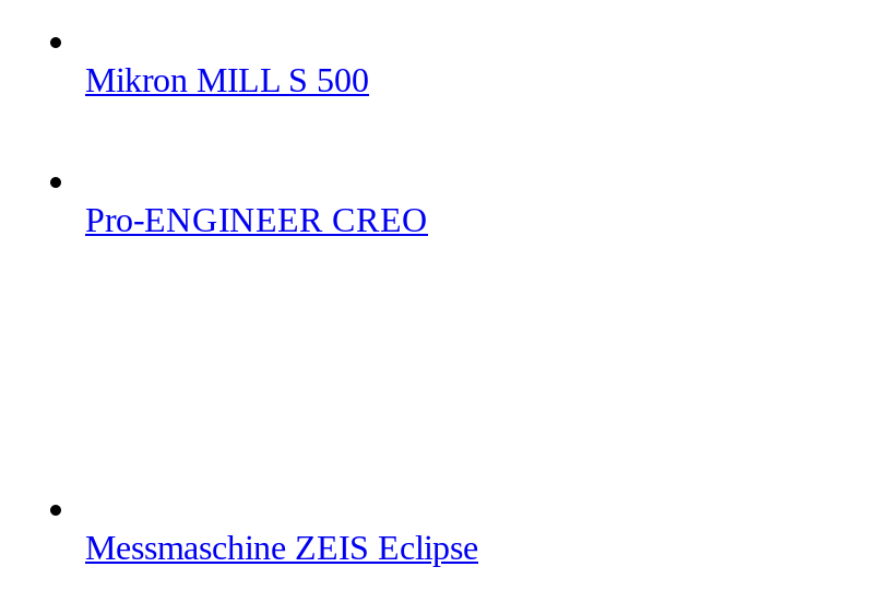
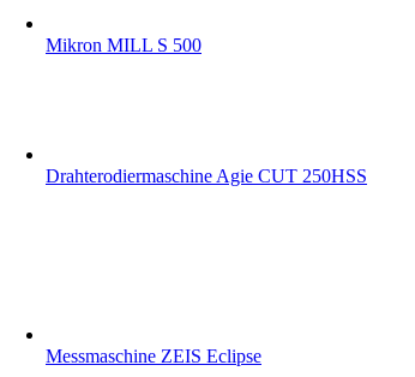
[85,202,428,239] Pro-ENGINEER CREO -> [46,166,367,187] Drahterodiermaschine Agie CUT 250HSS

